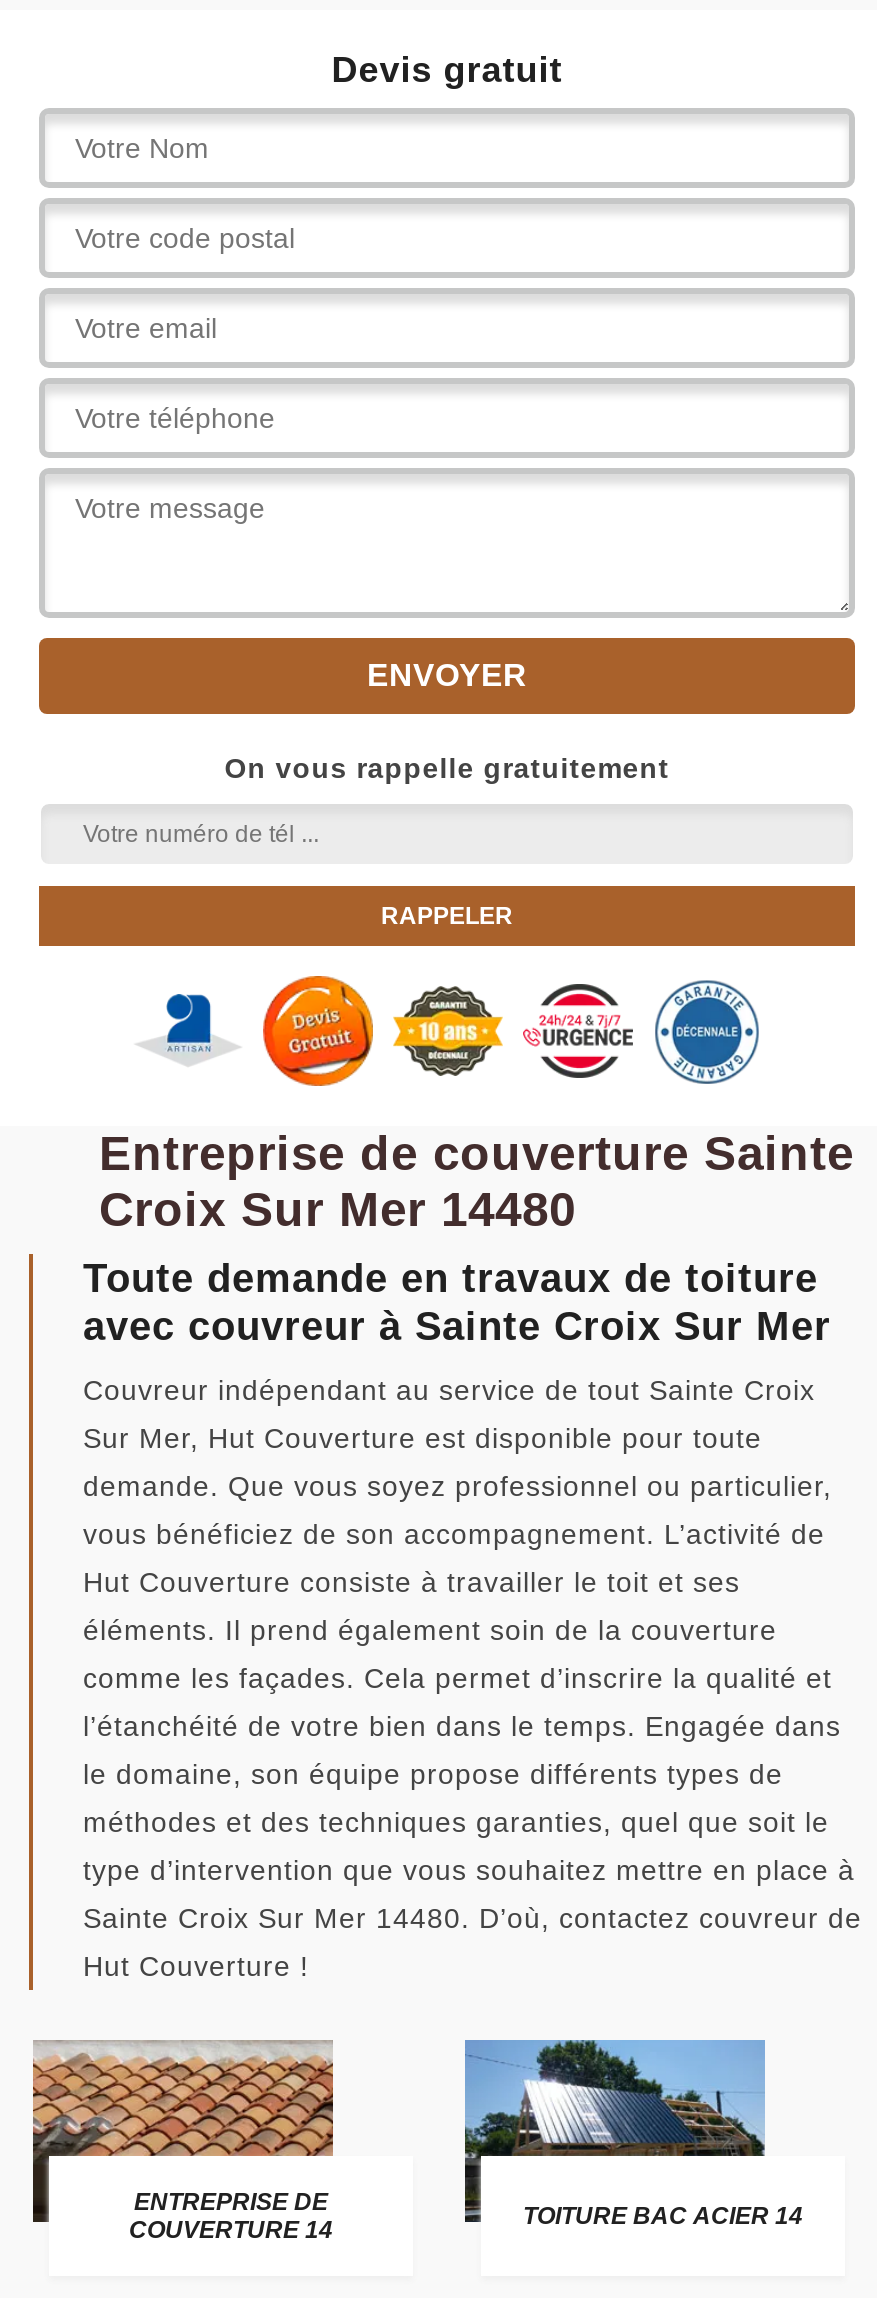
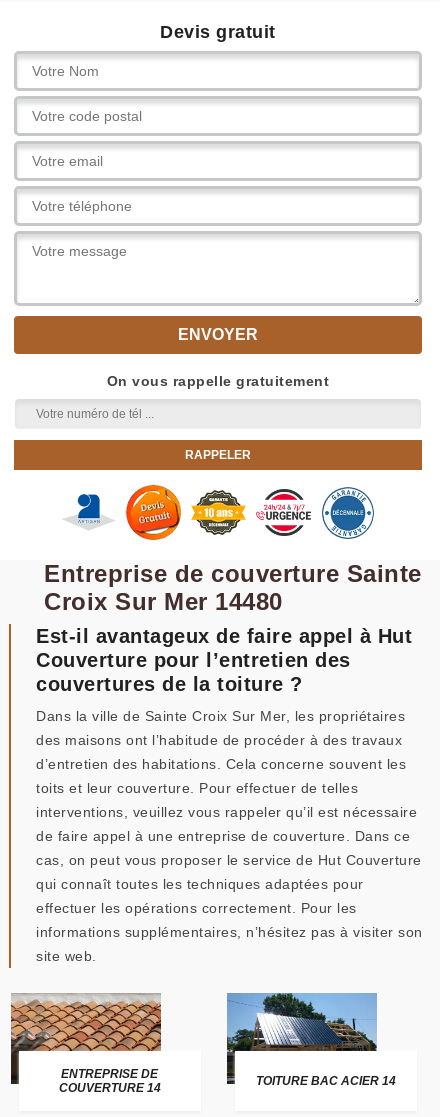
[83,1256,862,1982] Toute demande en travaux de toiture | avec couvreur à Sainte Croix Sur Mer | Couvreur indépendant au service de tout Sainte Croix | Sur Mer, Hut Couverture est disponible pour toute | demande. Que vous soyez professionnel ou particulier, | vous bénéficiez de son accompagnement. L’activité de | Hut Couverture consiste à travailler le toit et ses | éléments. Il prend également soin de la couverture | comme les façades. Cela permet d’inscrire la qualité et | l’étanchéité de votre bien dans le temps. Engagée dans | le domaine, son équipe propose différents types de | méthodes et des techniques garanties, quel que soit le | type d’intervention que vous souhaitez mettre en place à | Sainte Croix Sur Mer 14480. D’où, contactez couvreur de | Hut Couverture ! -> [36,625,422,964] Est-il avantageux de faire appel à Hut | Couverture pour l’entretien des | couvertures de la toiture ? | Dans la ville de Sainte Croix Sur Mer, les propriétaires | des maisons ont l’habitude de procéder à des travaux | d’entretien des habitations. Cela concerne souvent les | toits et leur couverture. Pour effectuer de telles | interventions, veuillez vous rappeler qu’il est nécessaire | de faire appel à une entreprise de couverture. Dans ce | cas, on peut vous proposer le service de Hut Couverture | qui connaît toutes les techniques adaptées pour | effectuer les opérations correctement. Pour les | informations supplémentaires, n’hésitez pas à visiter son | site web.

